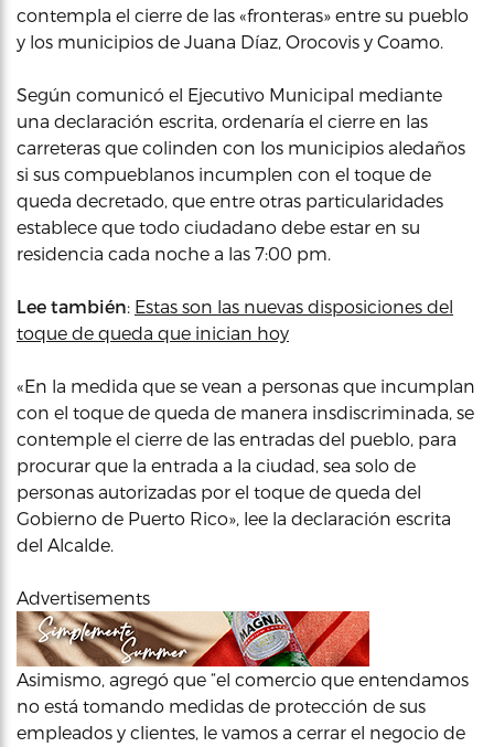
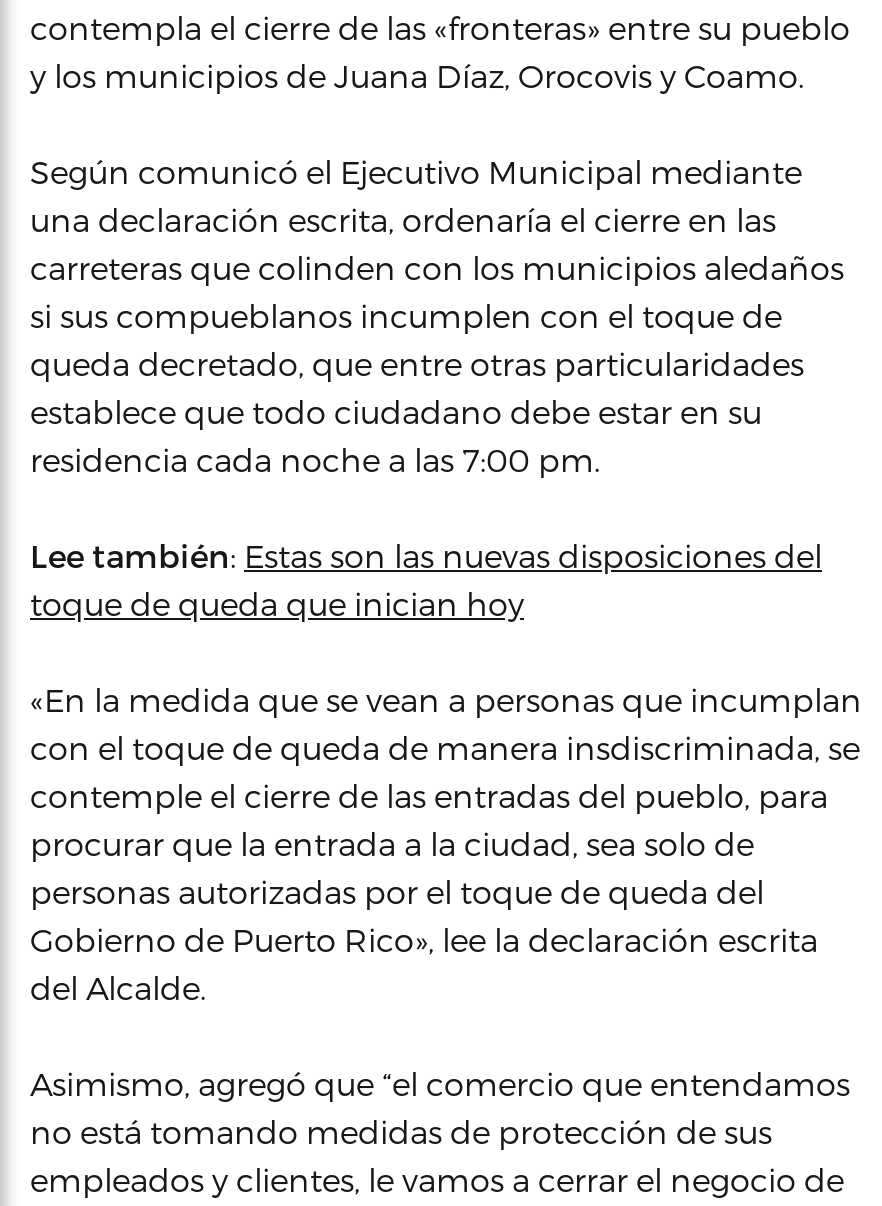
[17,587,150,608] Advertisements -> none
[15,610,370,666] [image] -> none

